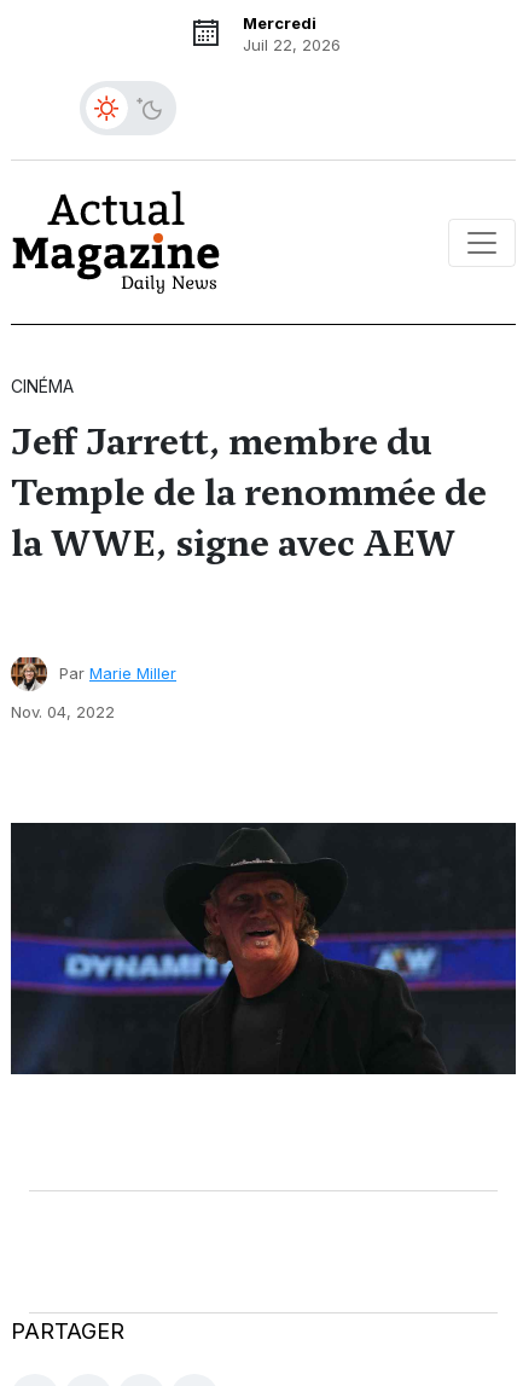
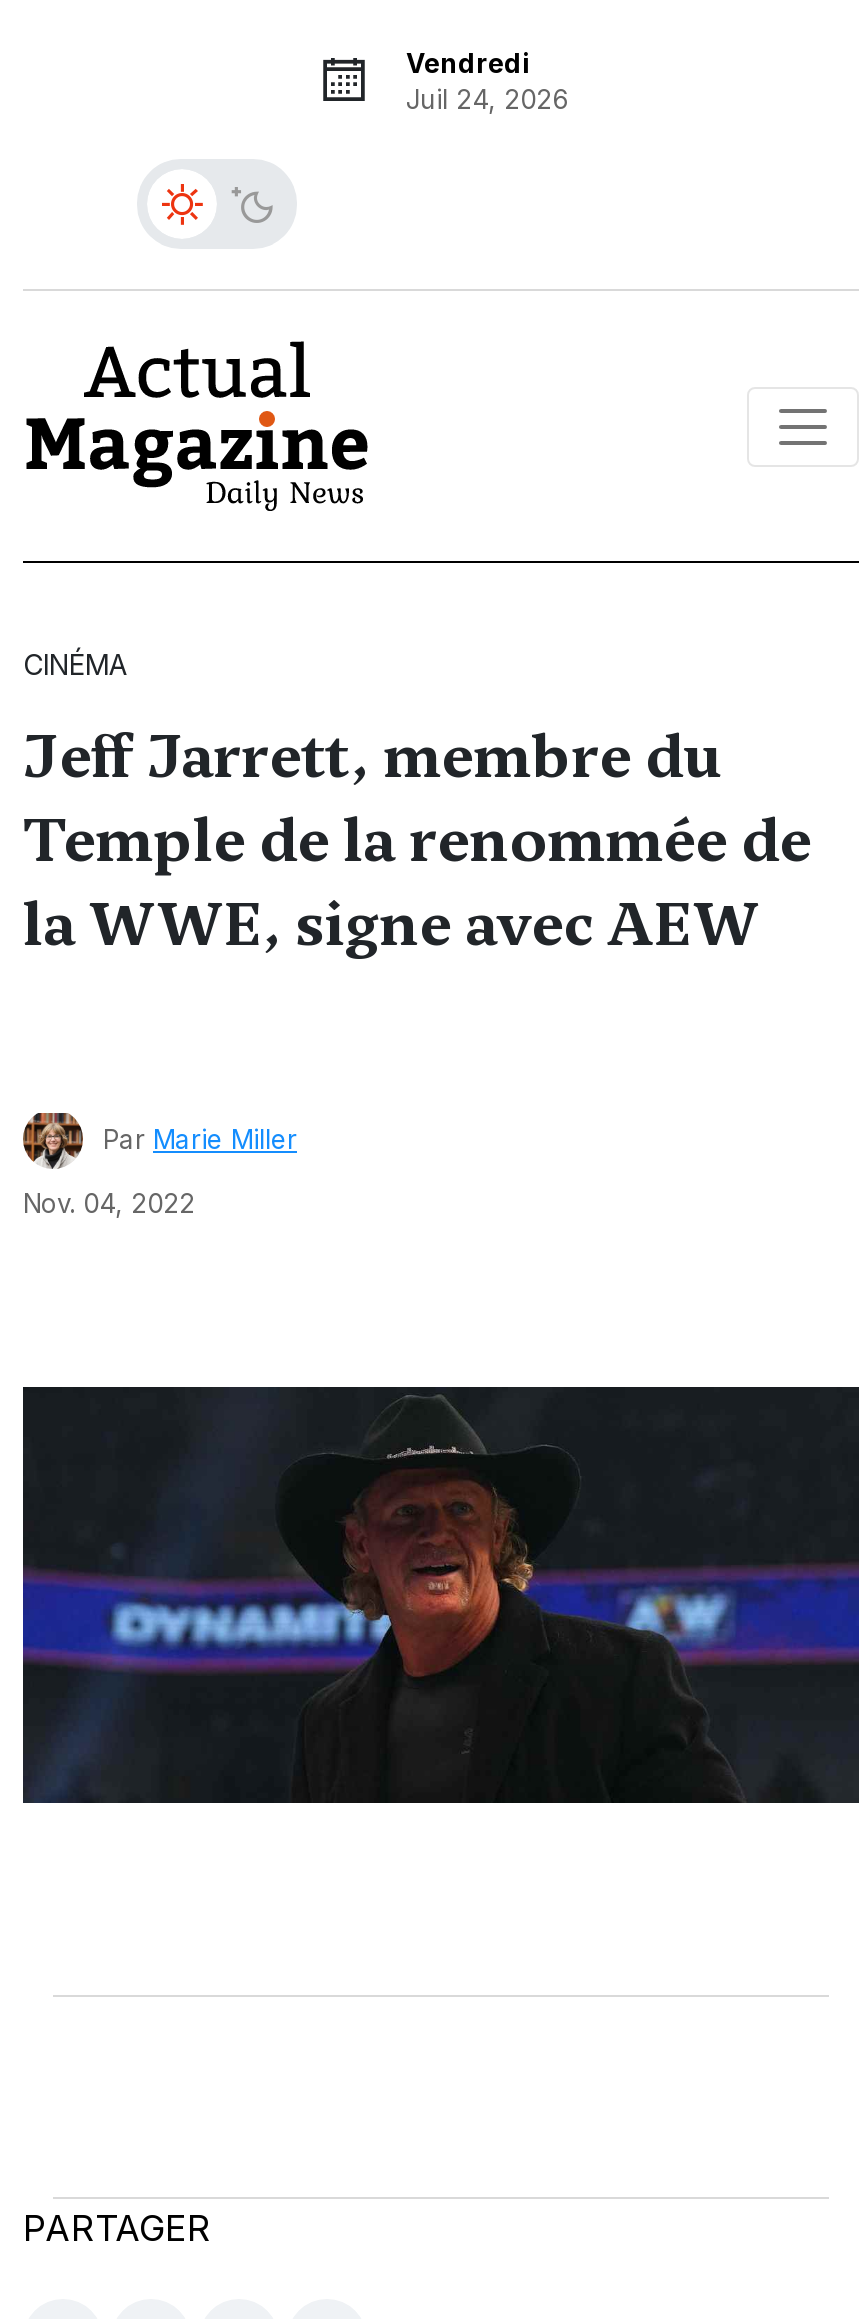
[242,13,340,54] Mercredi | Juil 22, 2026 -> [406,47,568,115] Vendredi | Juil 24, 2026

